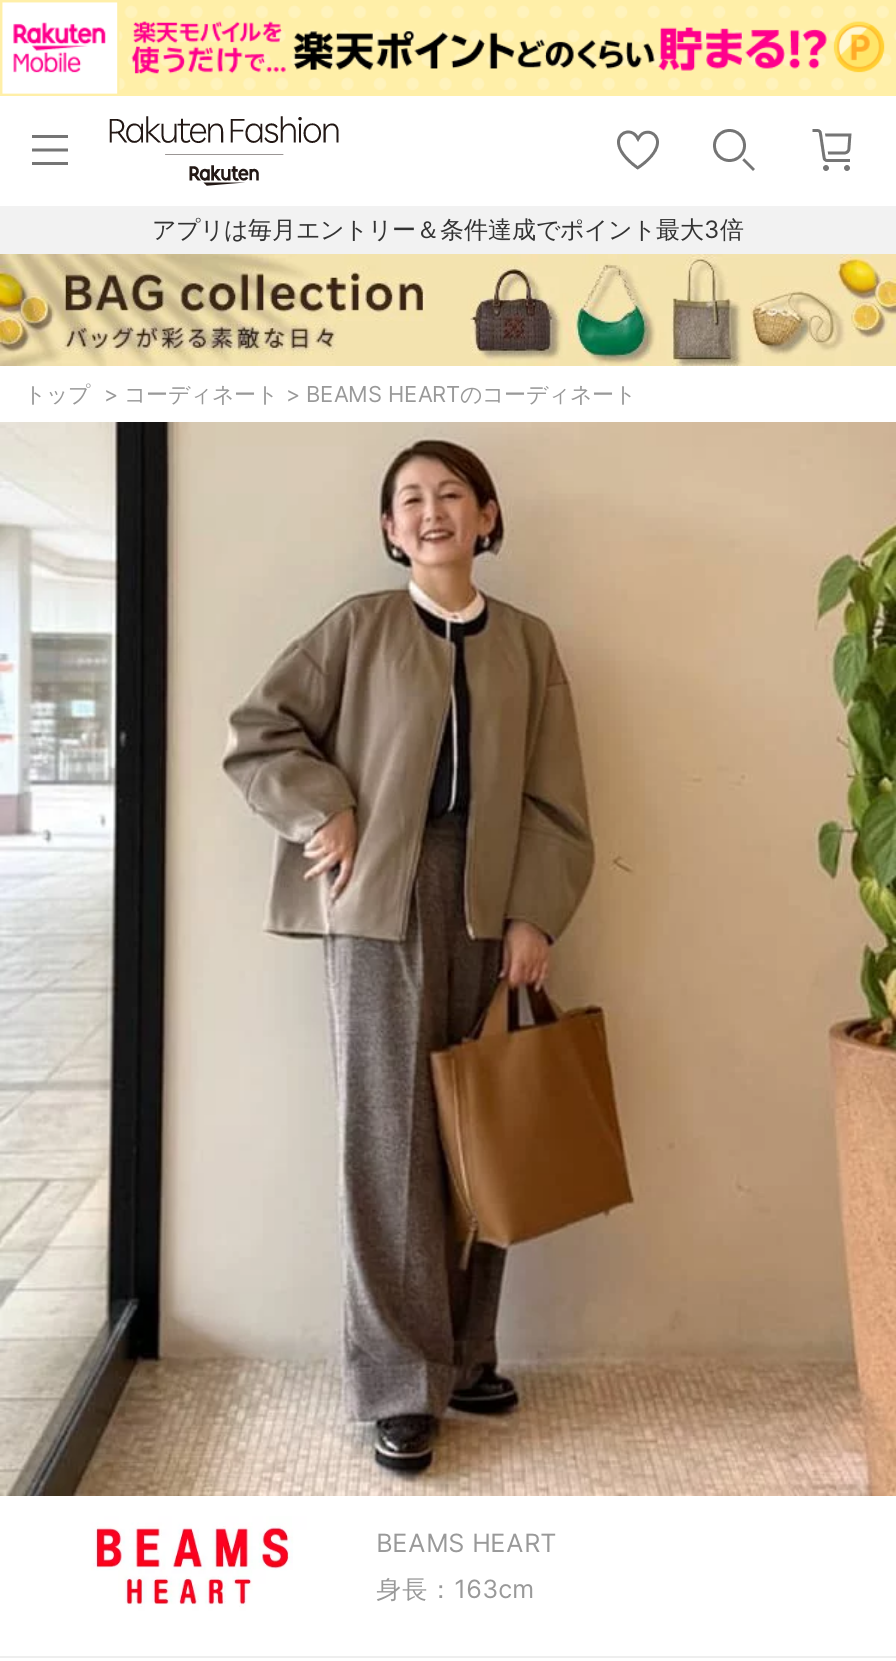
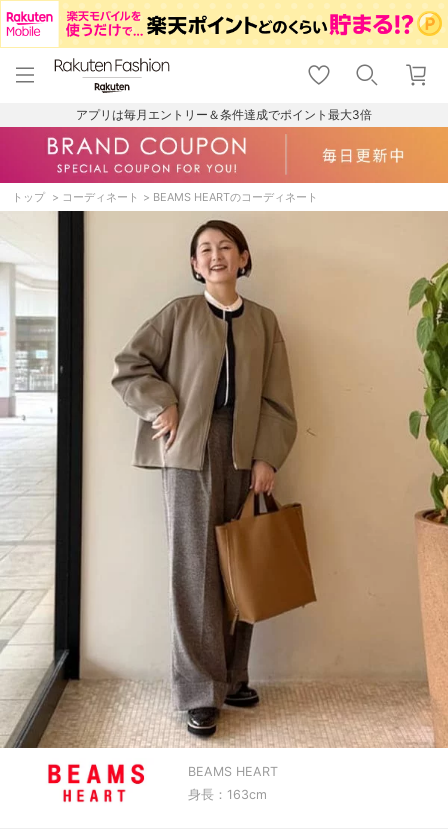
[6,254,890,366] [image] -> [3,126,445,184] [image]

